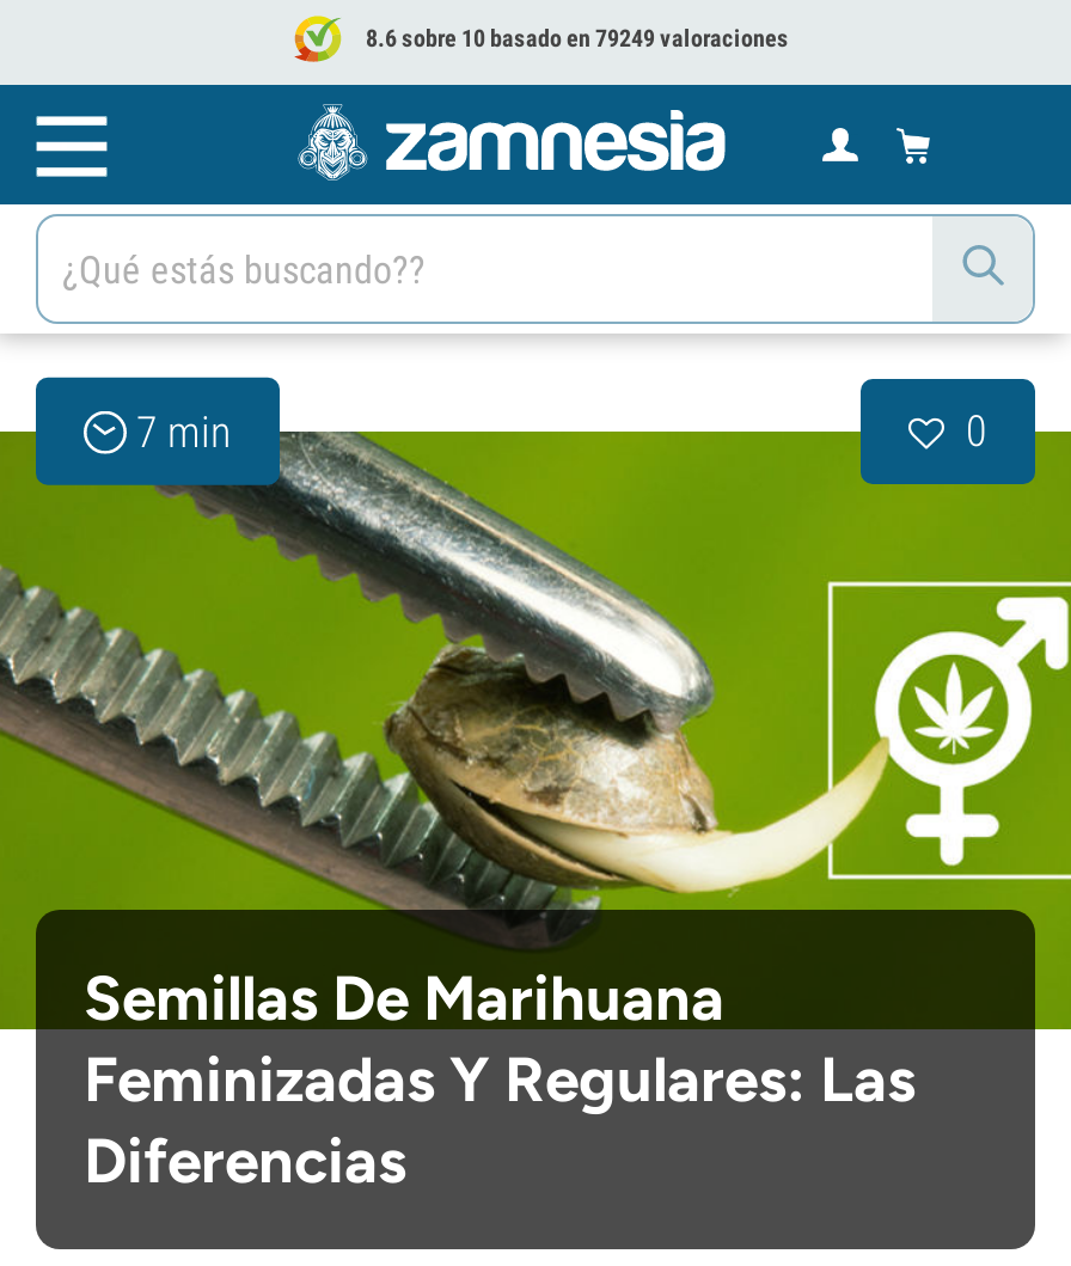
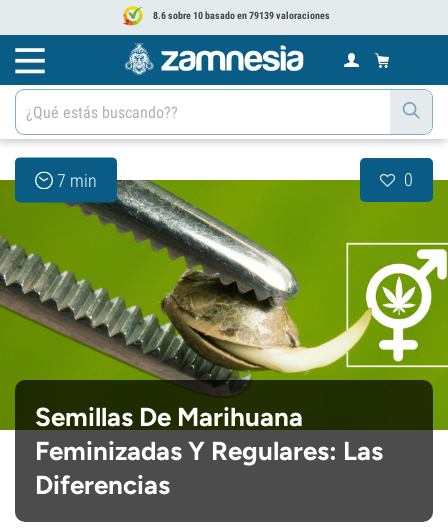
[361,25,789,51] 8.6 sobre 10 basado en 79249 valoraciones -> [151,10,330,21] 8.6 sobre 10 basado en 79139 valoraciones

